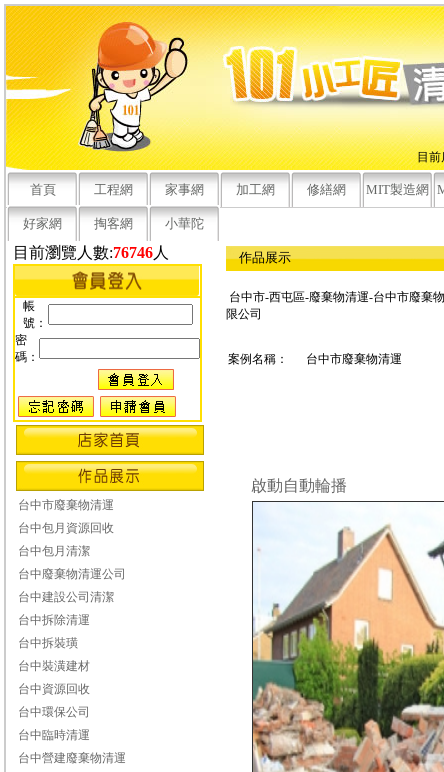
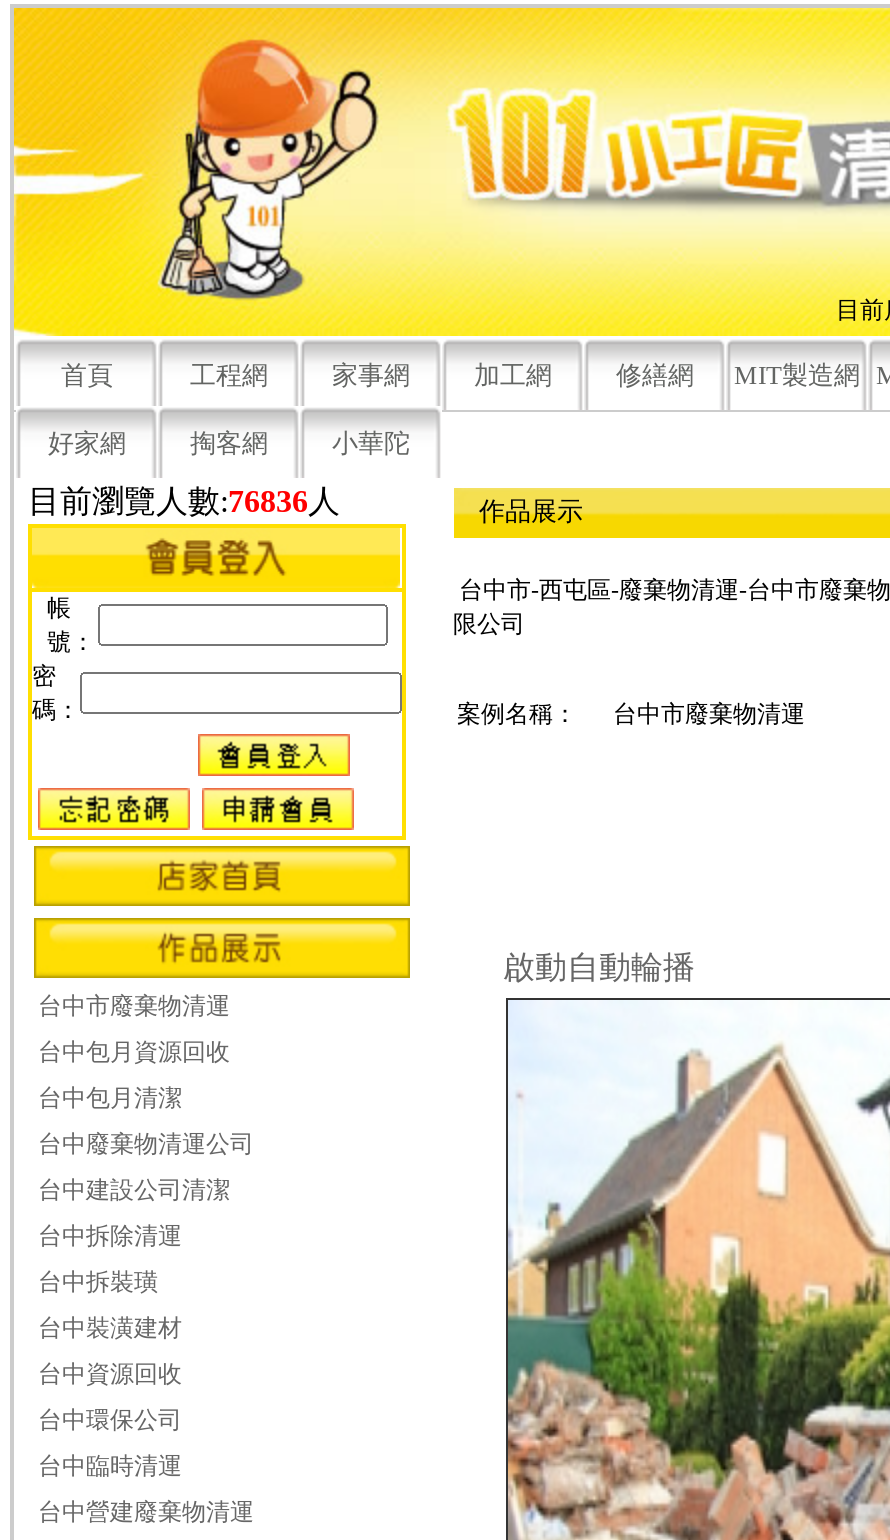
[13,244,169,261] 目前瀏覽人數:76746人 -> [28,484,340,518] 目前瀏覽人數:76836人

